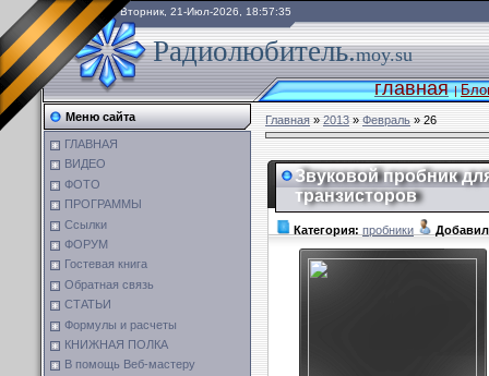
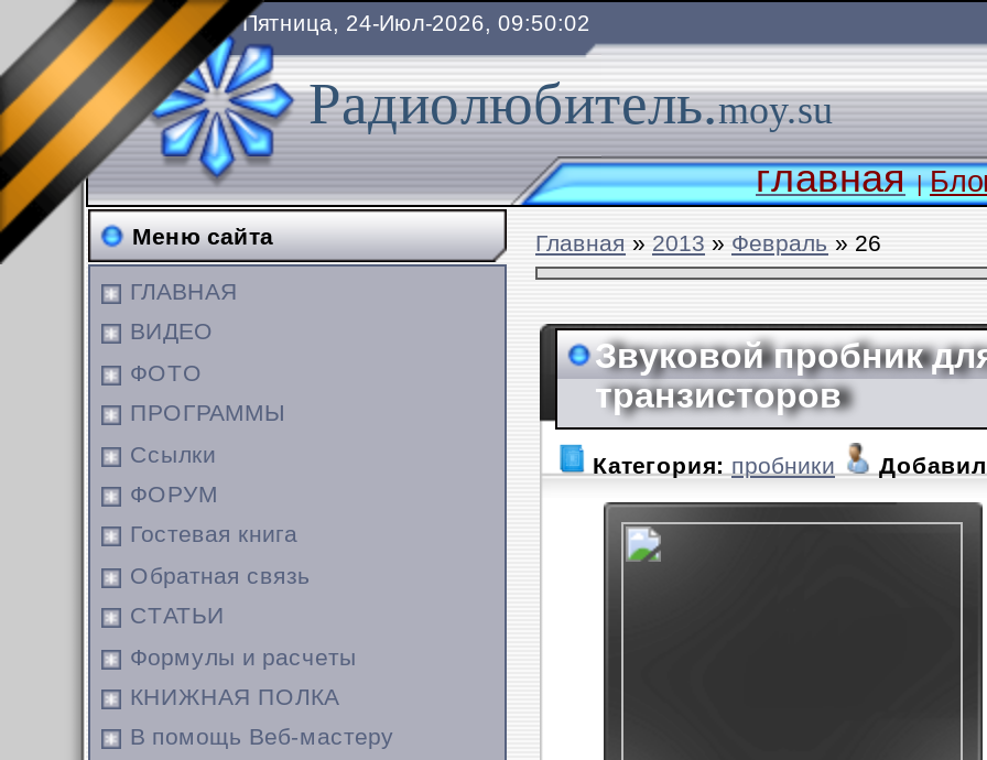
[120,5,291,17] Вторник, 21-Июл-2026, 18:57:35 -> [242,11,590,35] Пятница, 24-Июл-2026, 09:50:02

